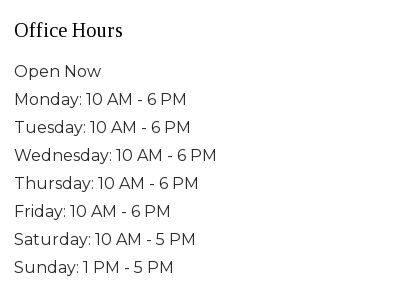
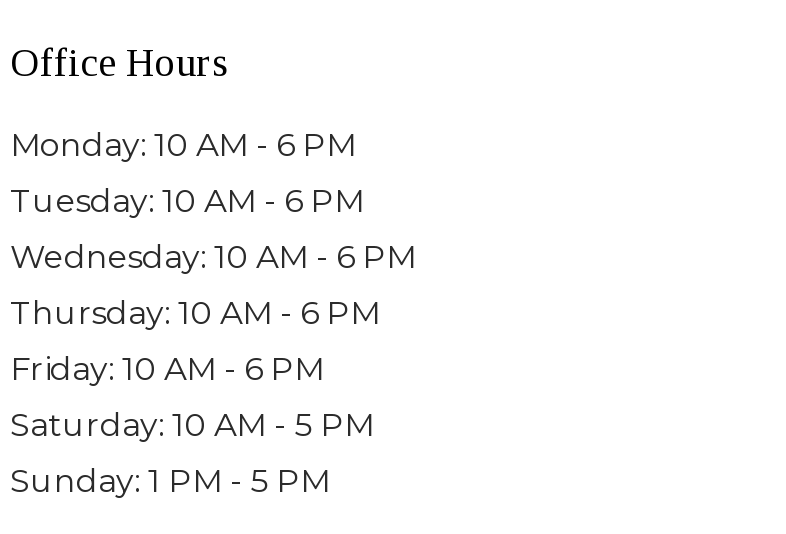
[14,62,101,81] Open Now -> none

